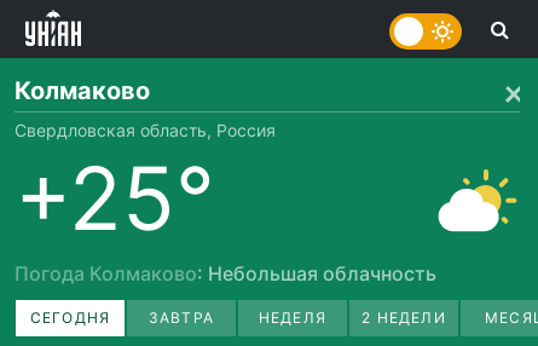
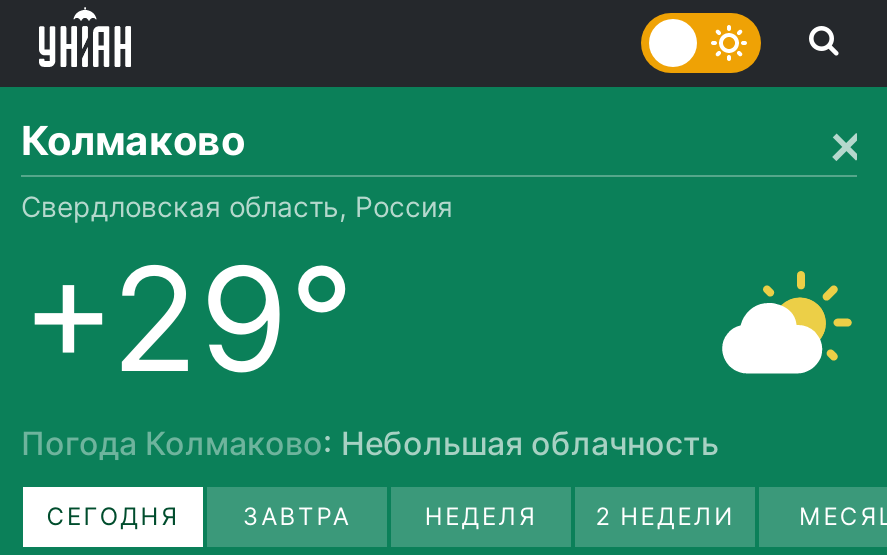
[15,145,215,250] +25° -> [21,231,355,405] +29°

